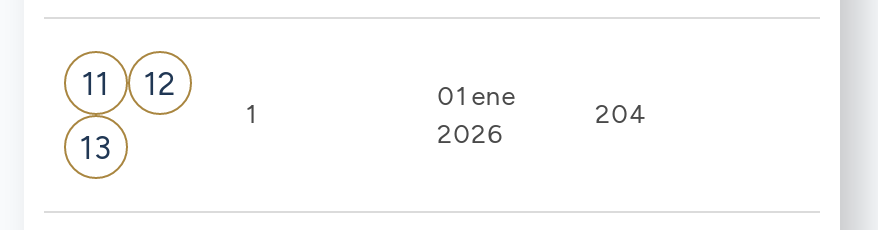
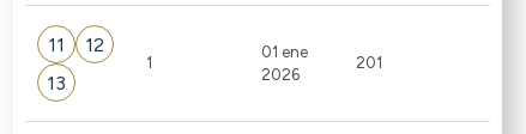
[596,98,648,128] 204 -> [356,53,382,71] 201

